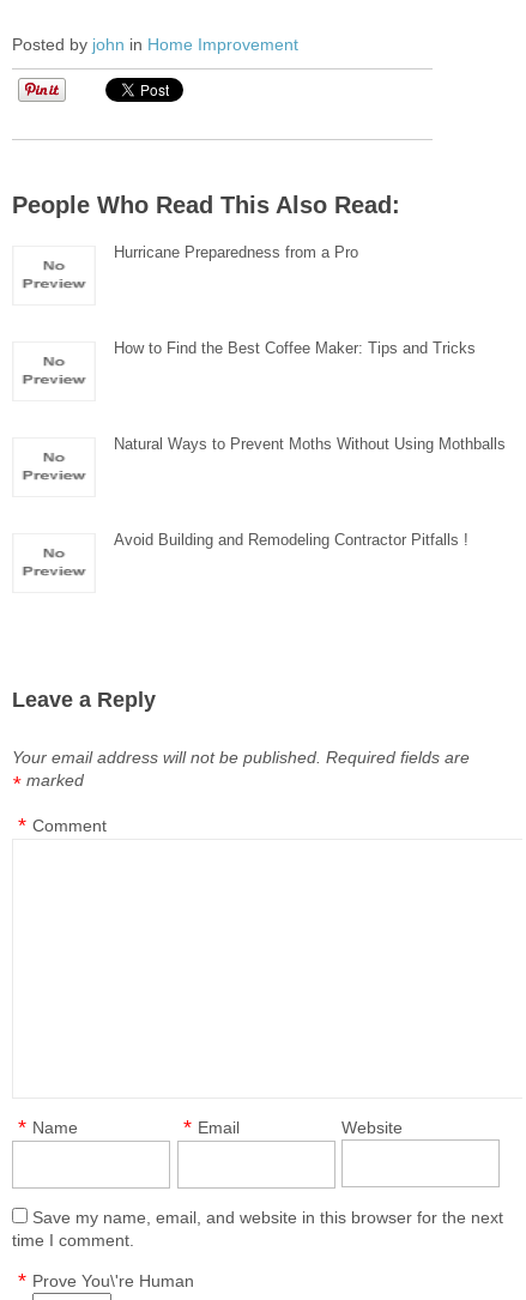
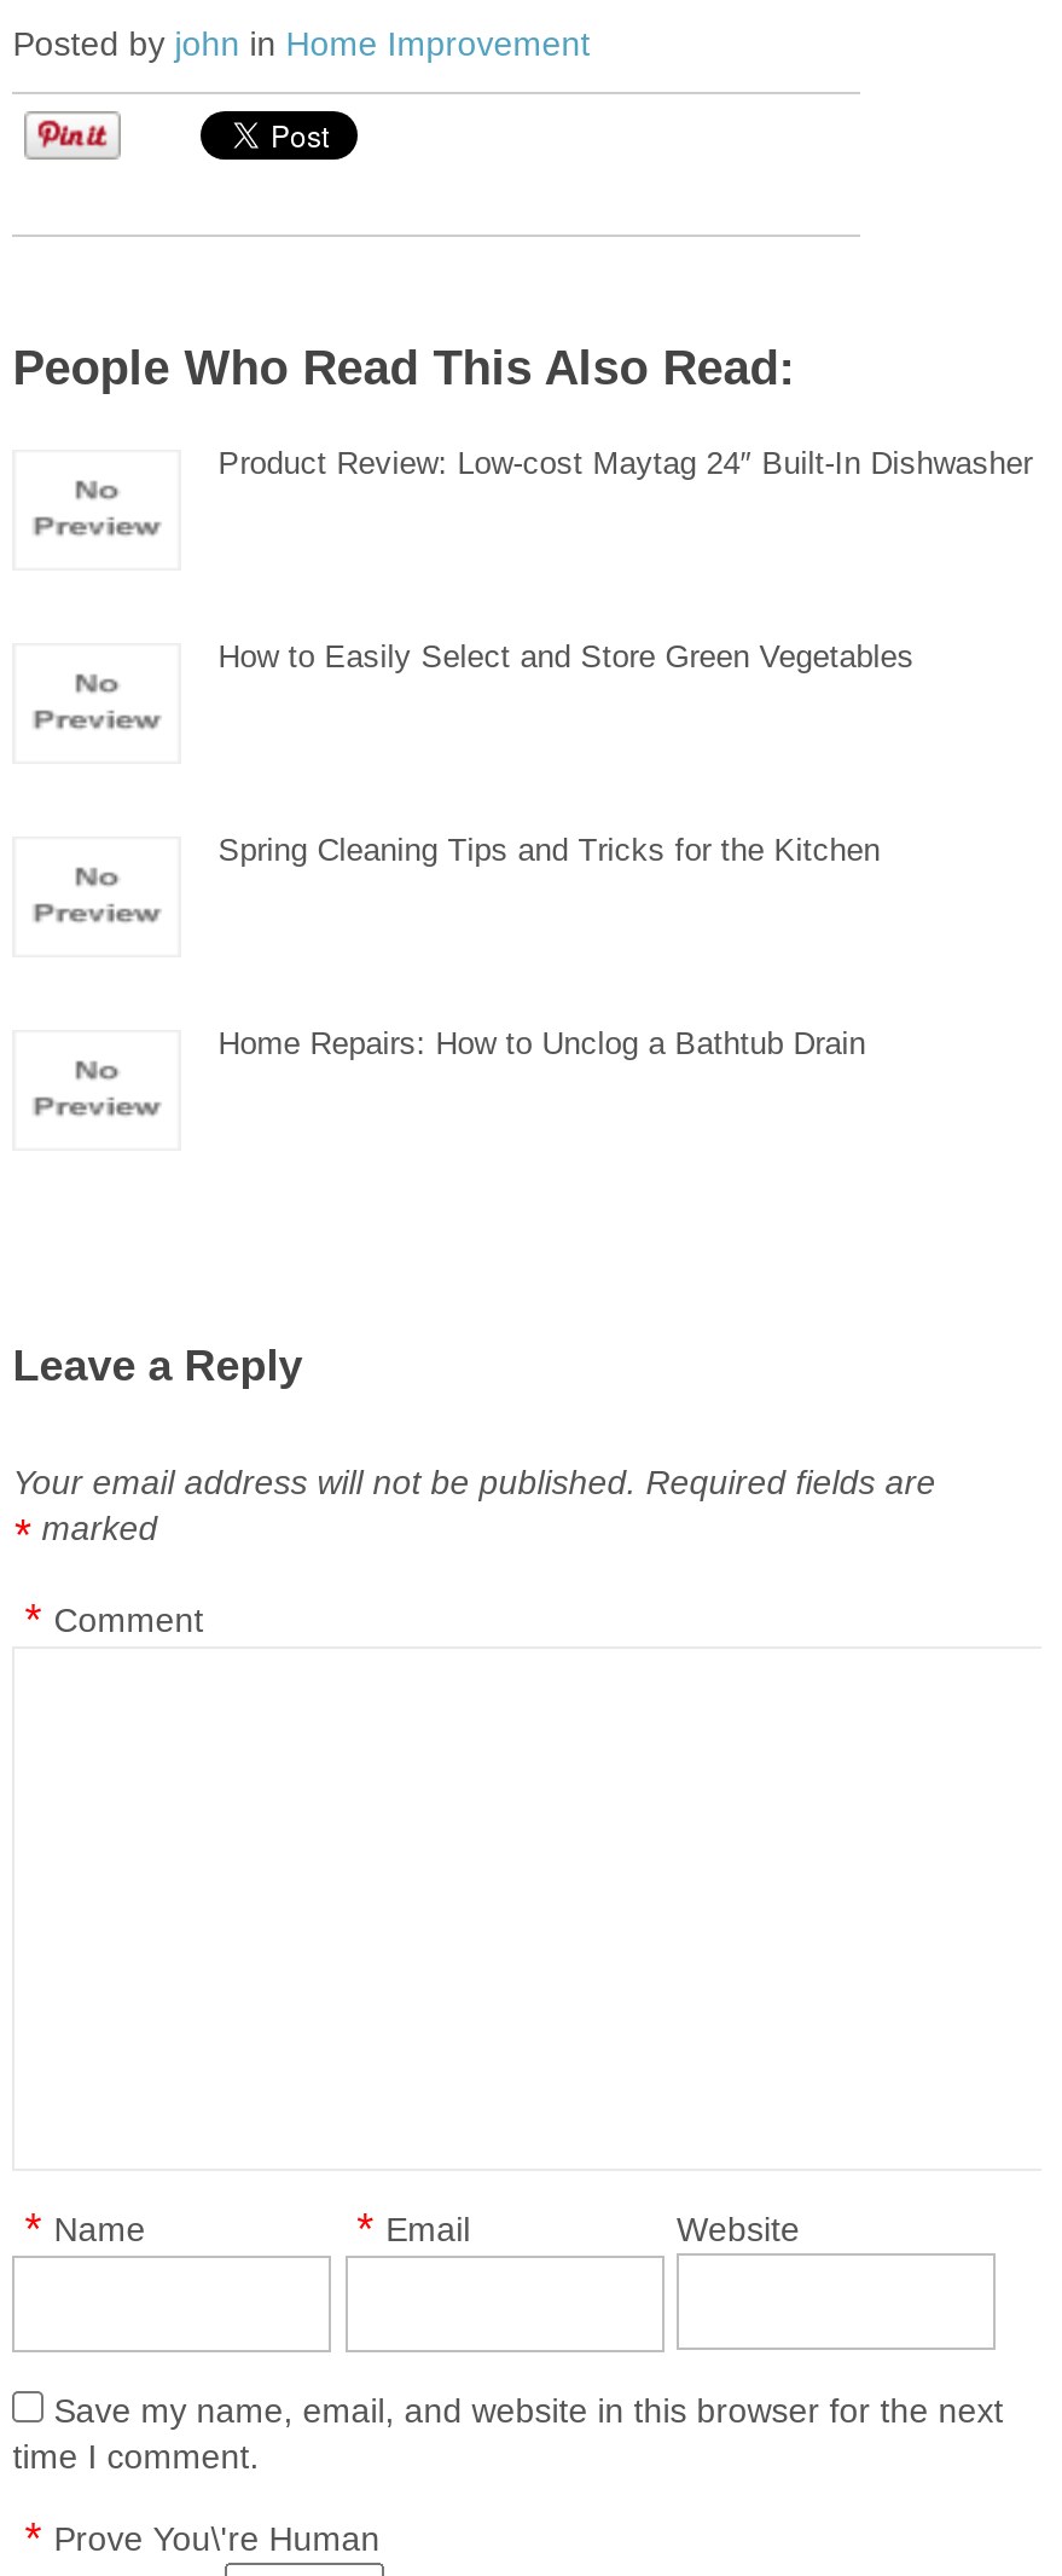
[114,243,358,261] Hurricane Preparedness from a Pro -> [218,445,1032,481] Product Review: Low-cost Maytag 24″ Built-In Dishwasher
[114,339,476,357] How to Find the Best Coffee Maker: Tips and Tricks -> [218,638,914,675] How to Easily Select and Store Green Vegetables
[114,435,506,453] Natural Ways to Prevent Moths Without Using Mothballs -> [218,832,880,868] Spring Cleaning Tips and Tricks for the Kitchen
[114,531,469,549] Avoid Building and Remodeling Contractor Pitfalls ! -> [218,1025,866,1061] Home Repairs: How to Unclog a Bathtub Drain

